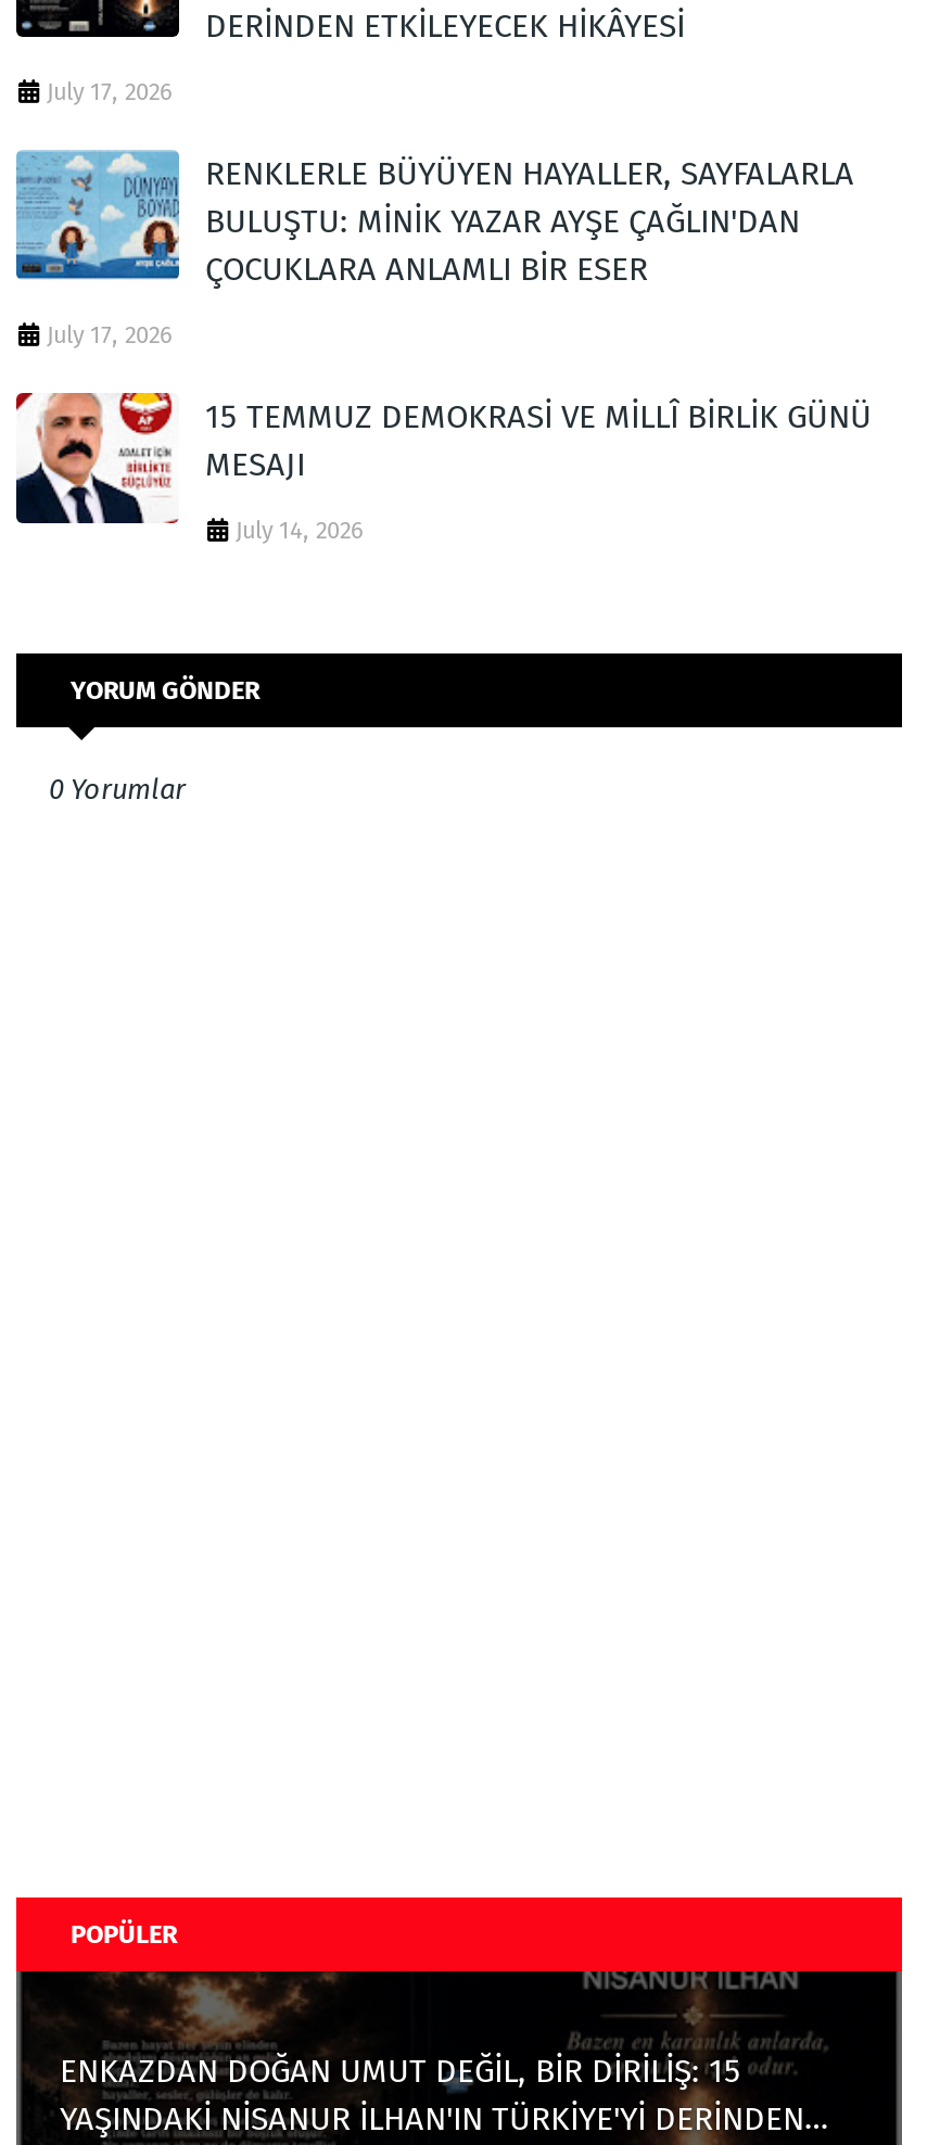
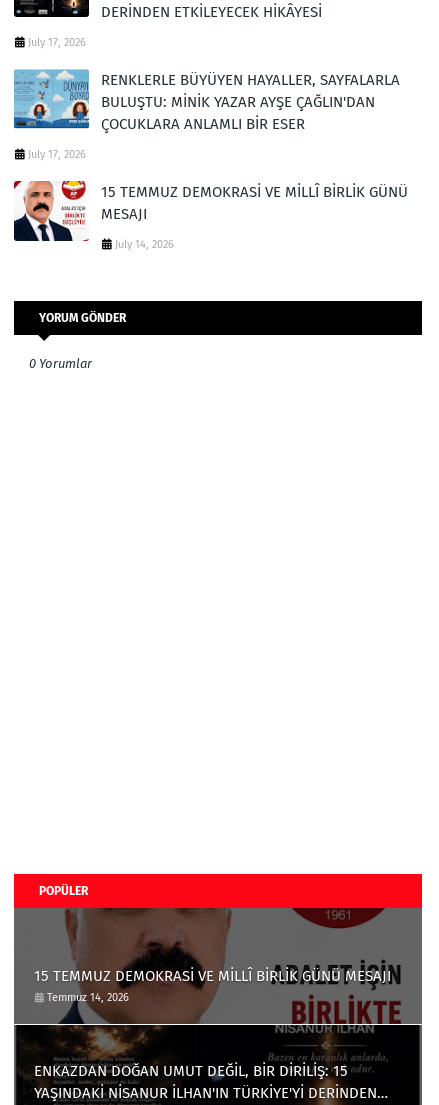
none -> [14,907,422,1026] [image] | 15 TEMMUZ DEMOKRASİ VE MİLLÎ BİRLİK GÜNÜ MESAJI | Temmuz 14, 2026

